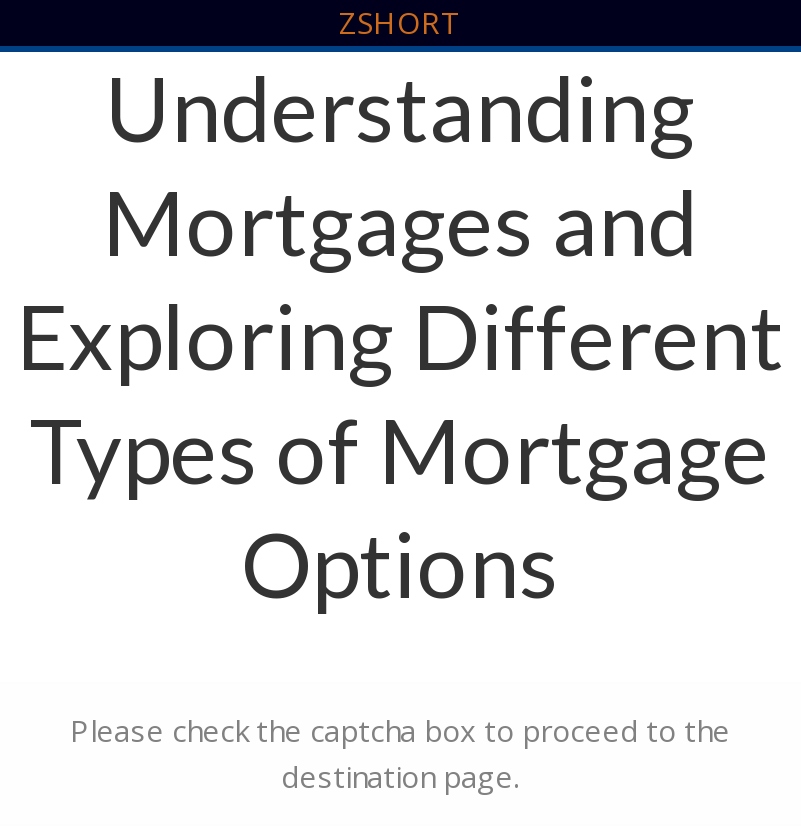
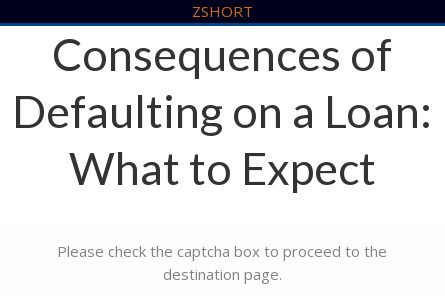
[16,54,784,618] Understanding | Mortgages and | Exploring Different | Types of Mortgage | Options -> [12,27,432,195] Consequences of | Defaulting on a Loan: | What to Expect

